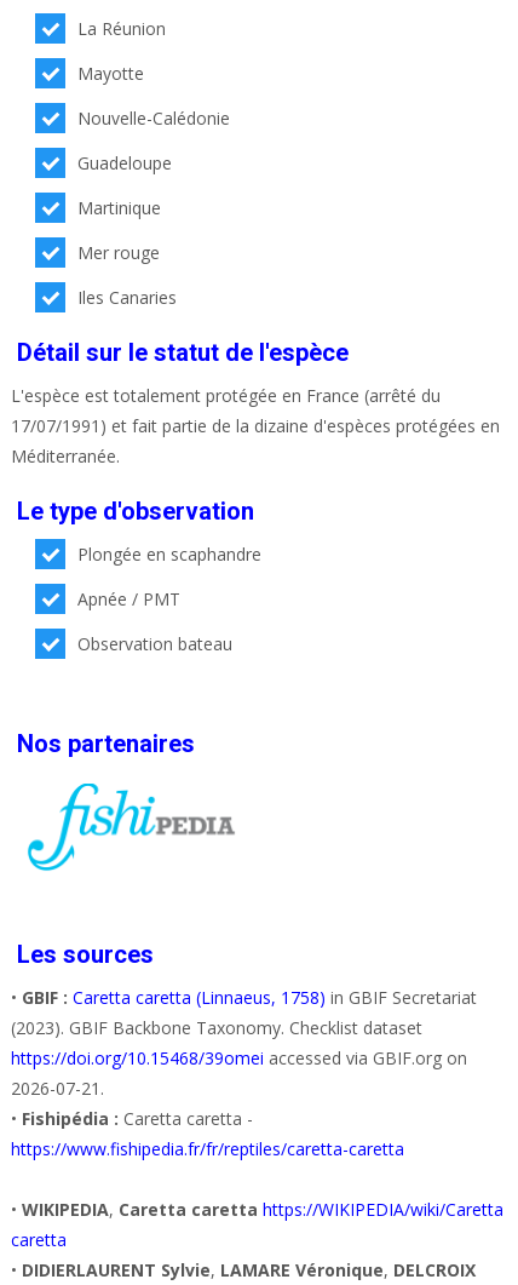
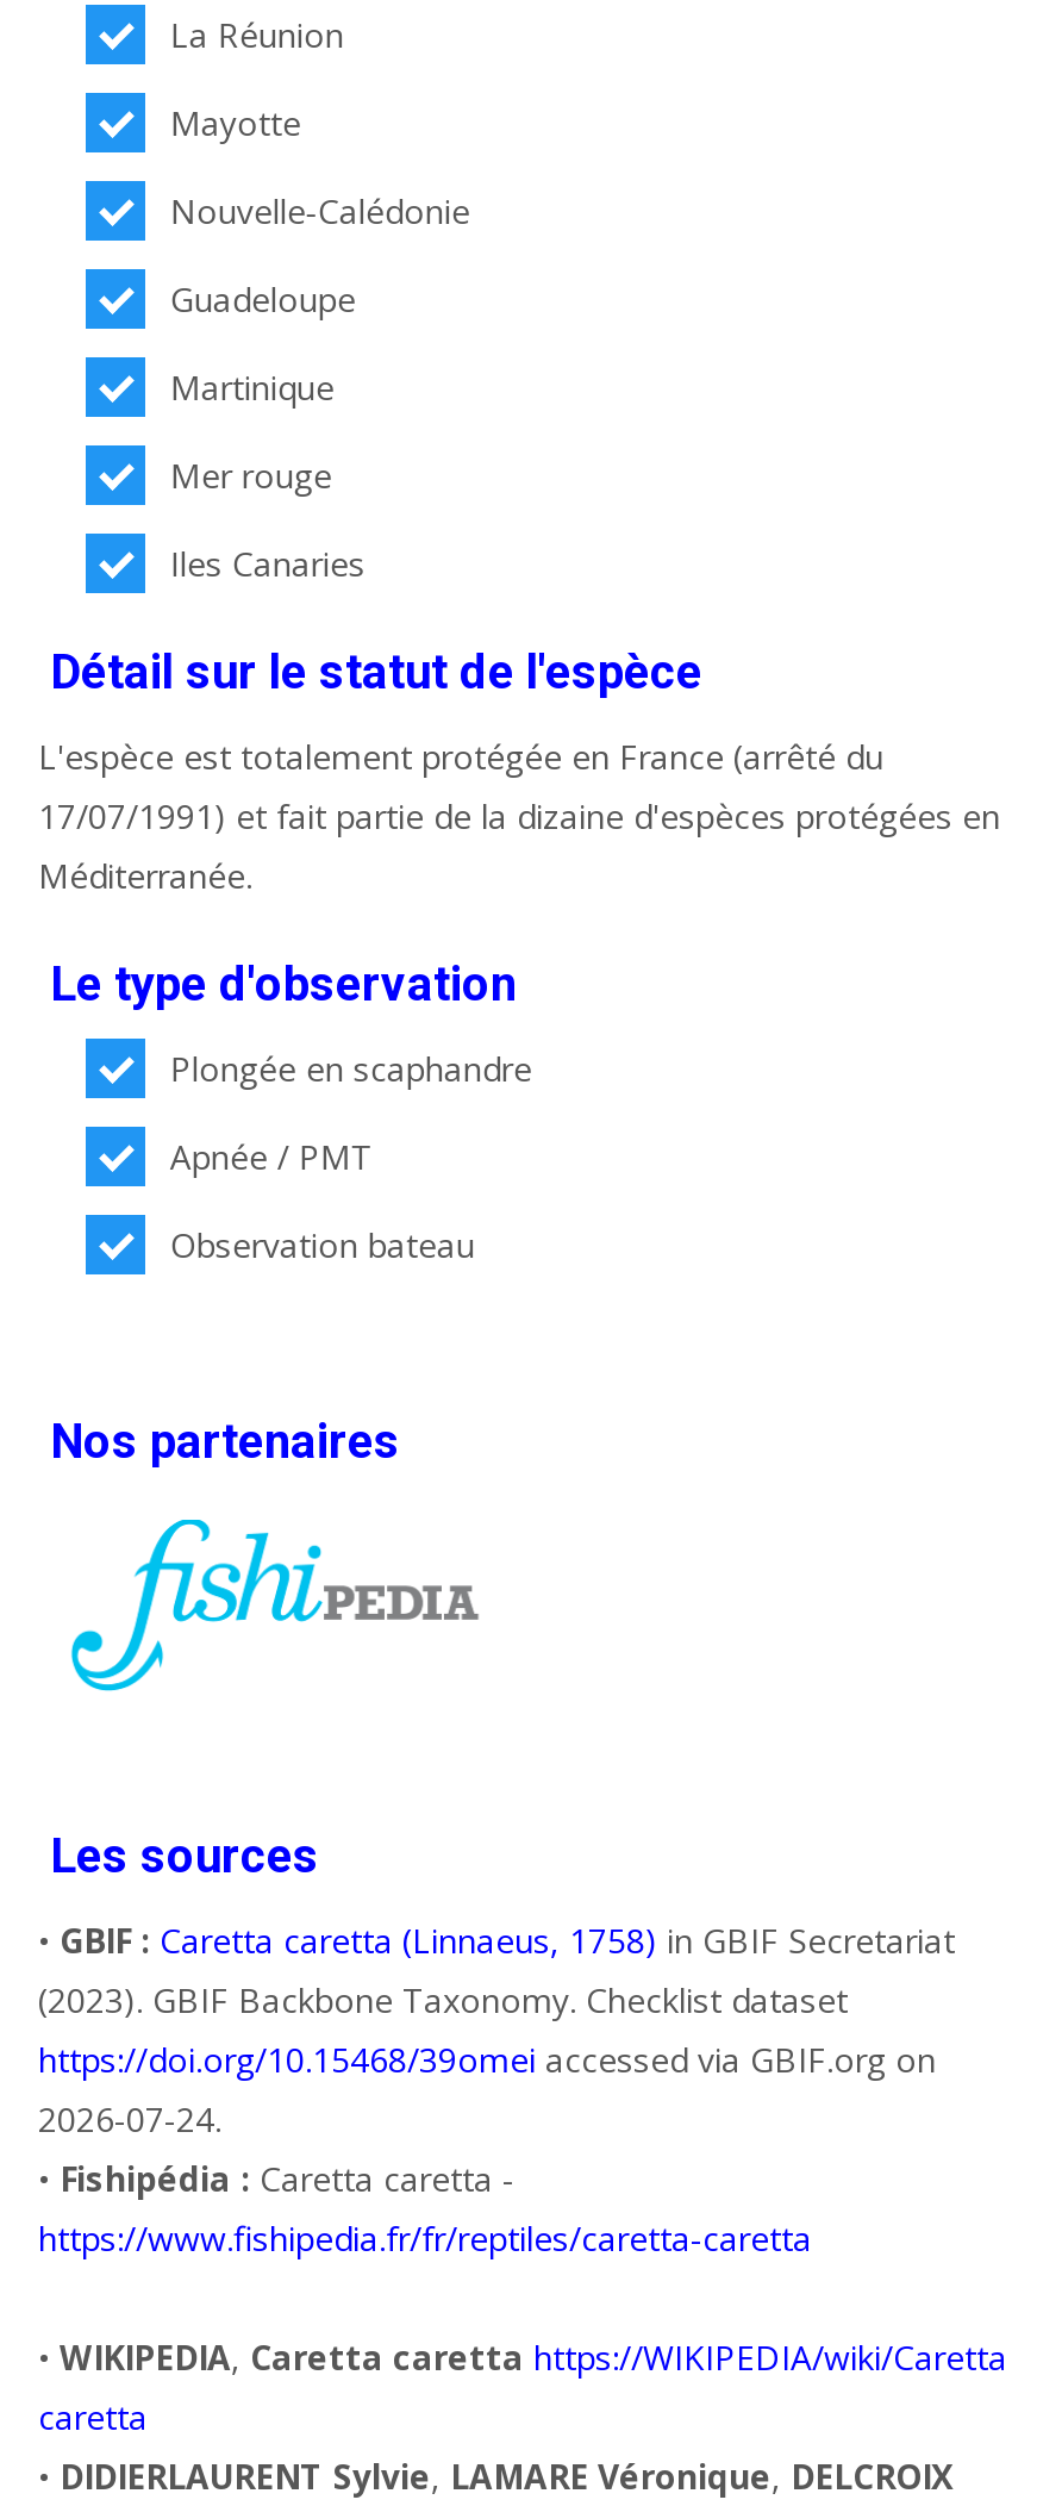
[11,1076,104,1099] 2026-07-21. -> [38,2095,221,2141] 2026-07-24.

